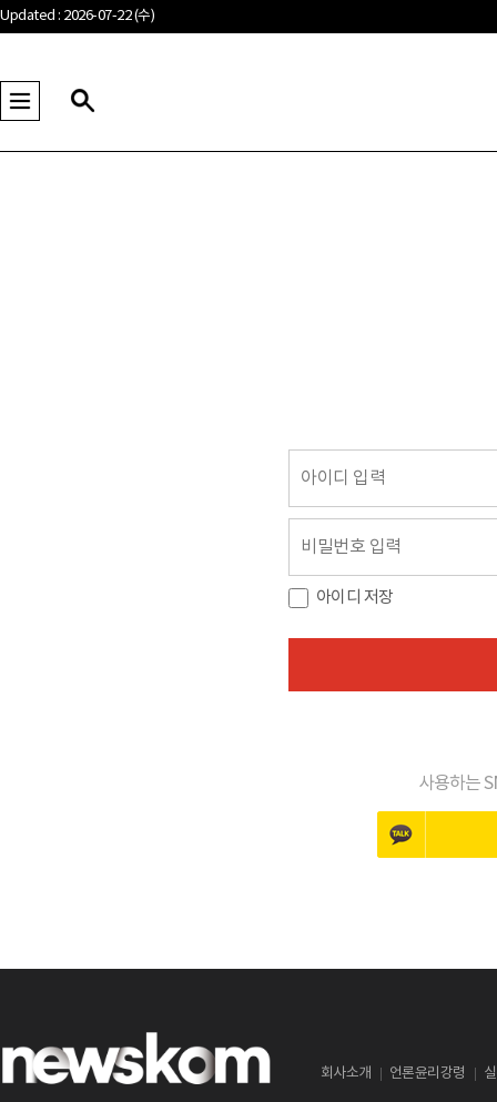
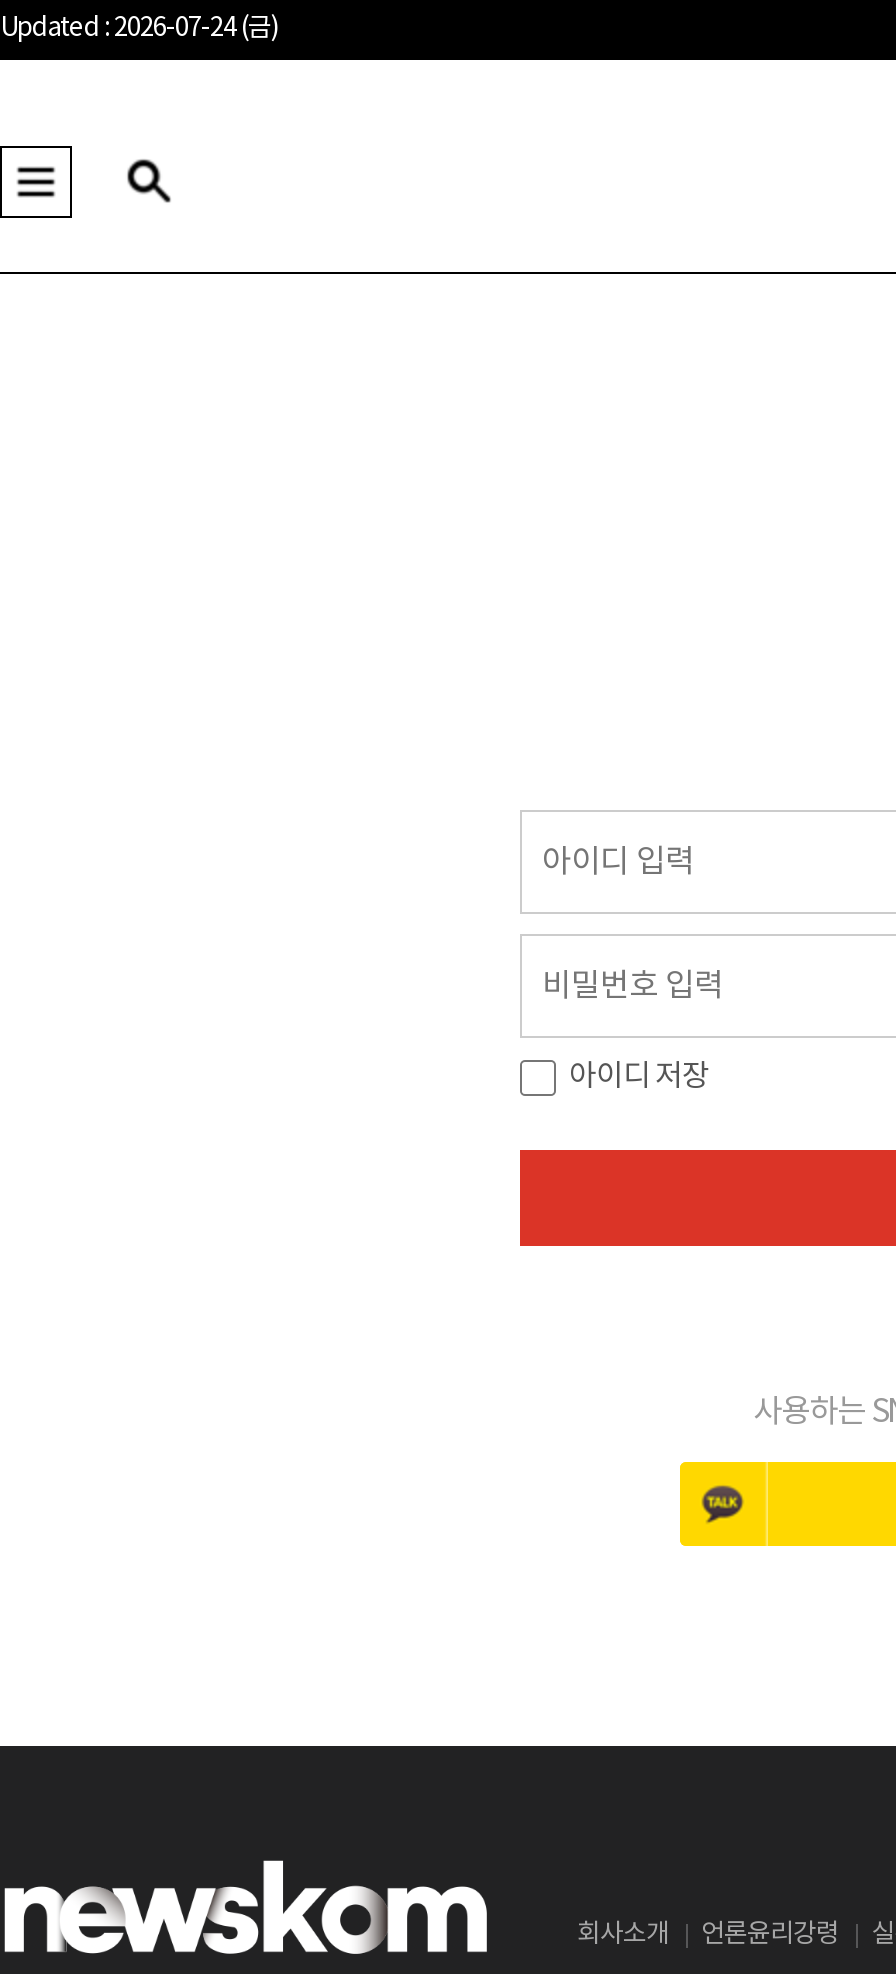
[0,8,154,24] Updated : 2026-07-22 (수) -> [0,14,278,44] Updated : 2026-07-24 (금)

